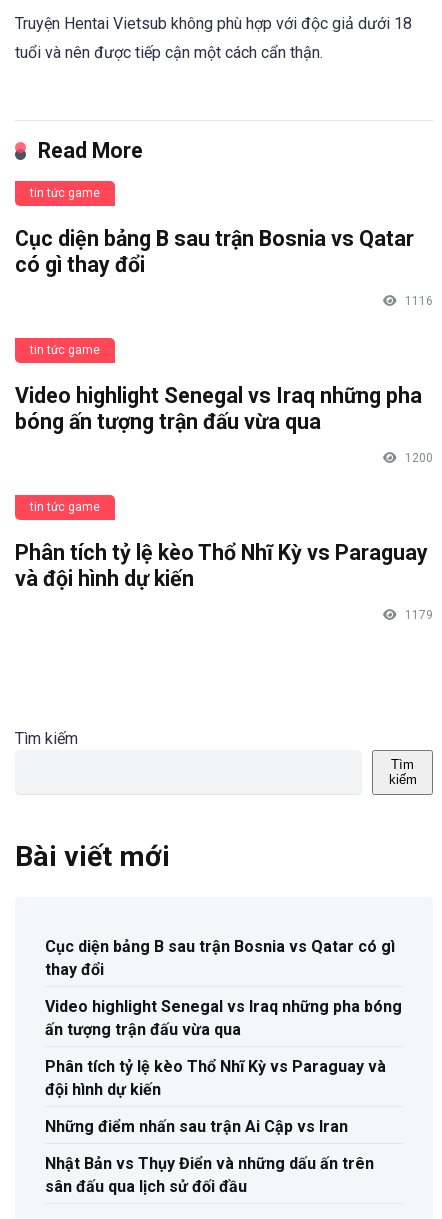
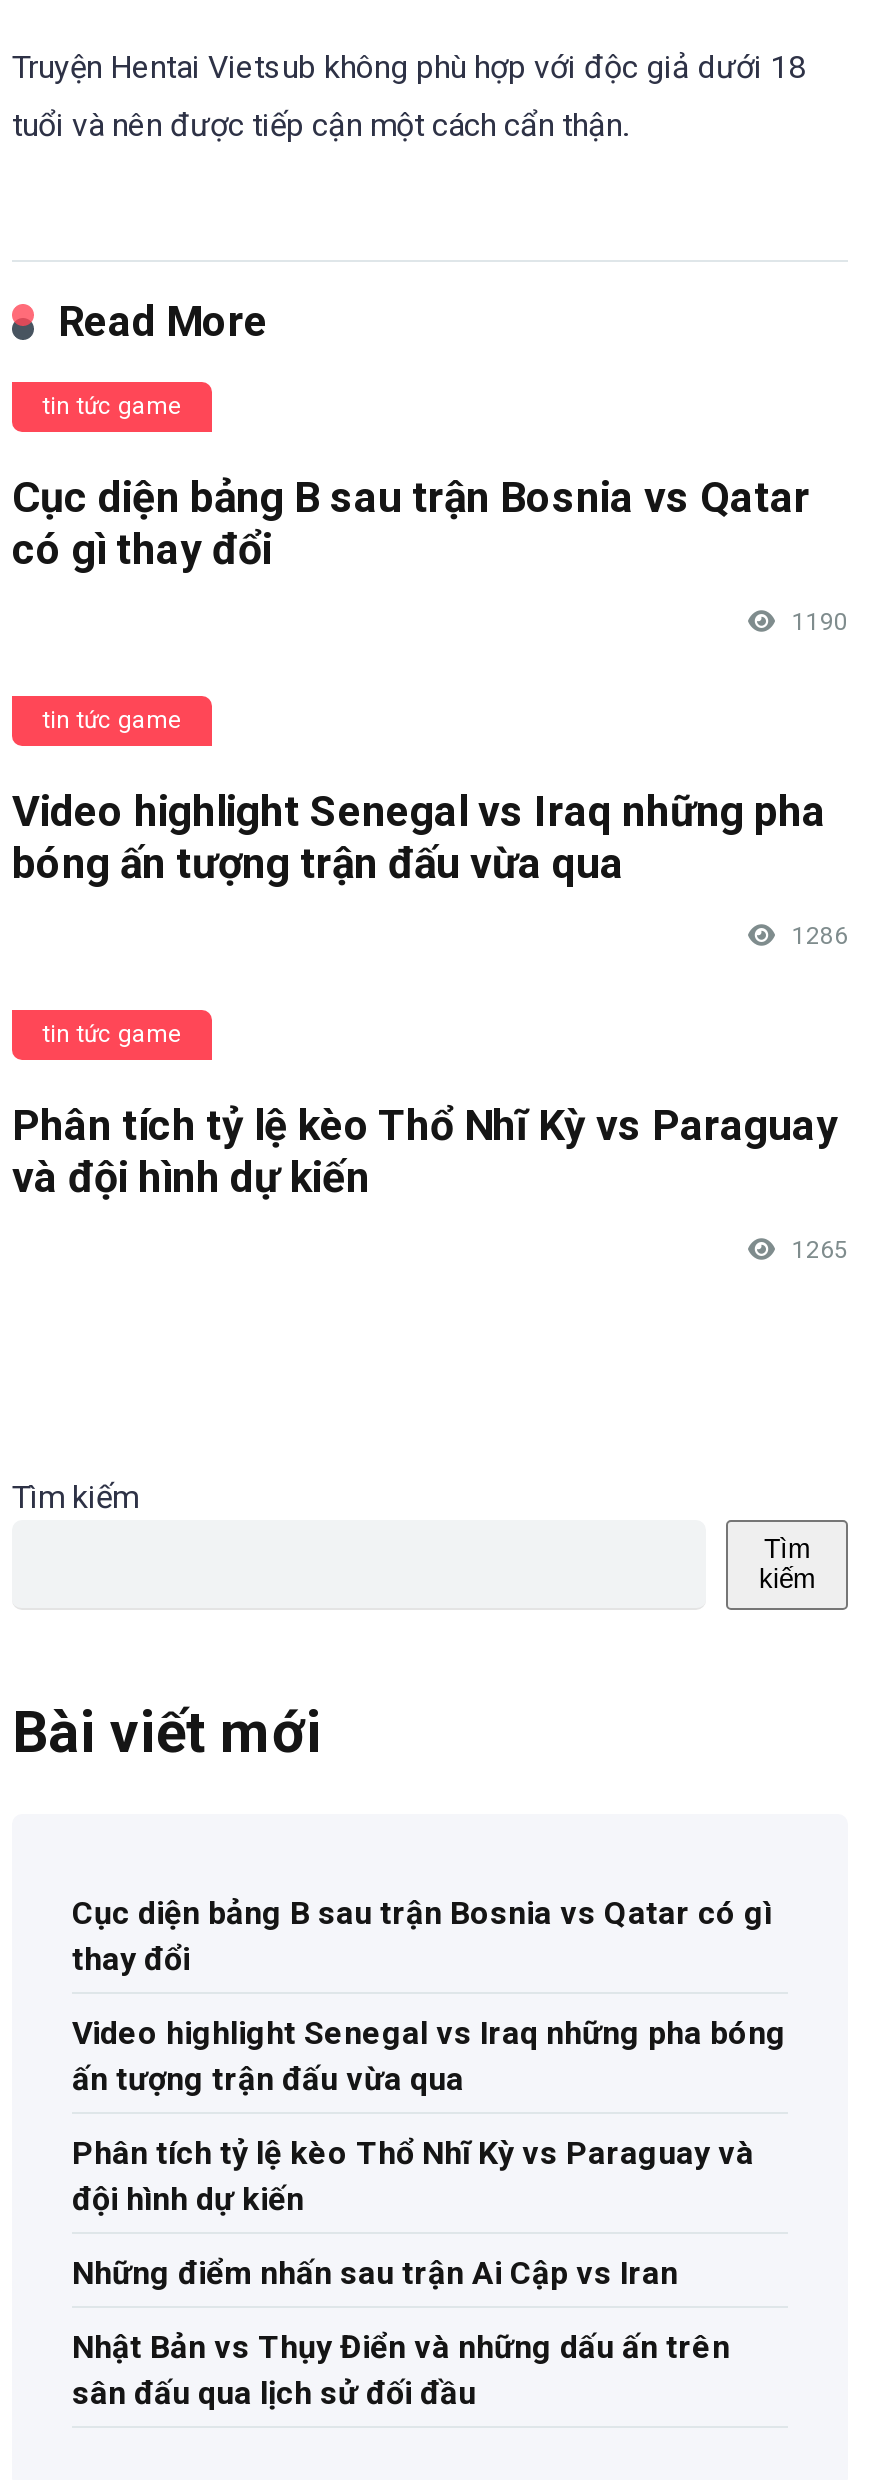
[402,294,433,308] 1116 -> [786,608,848,636] 1190
[402,451,433,465] 1200 -> [786,922,848,950] 1286
[402,608,433,622] 1179 -> [786,1236,848,1264] 1265

